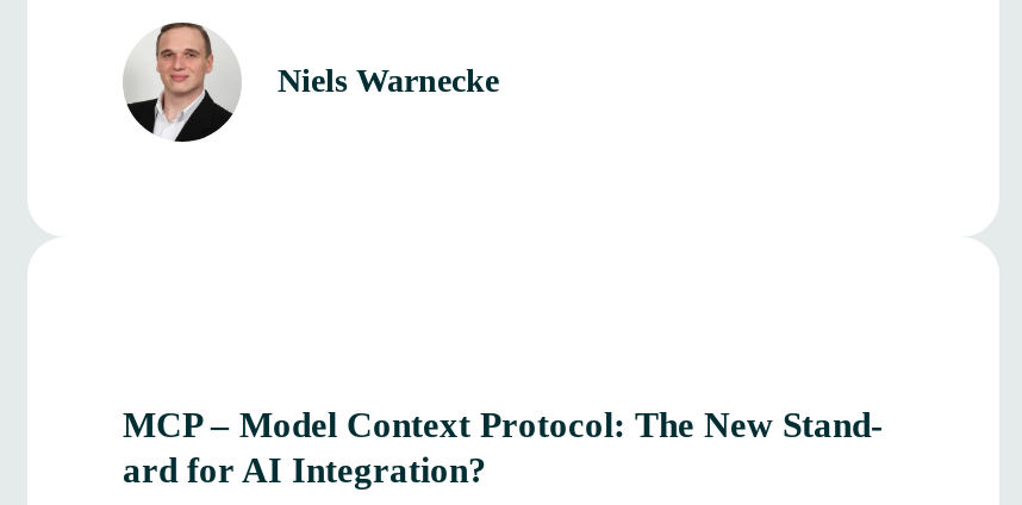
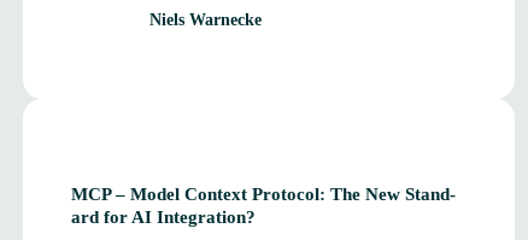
[123,20,242,144] [image] -> none

